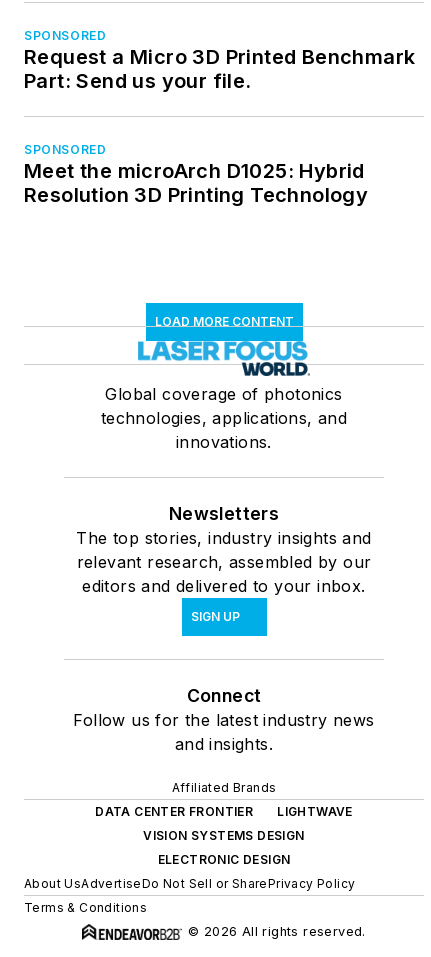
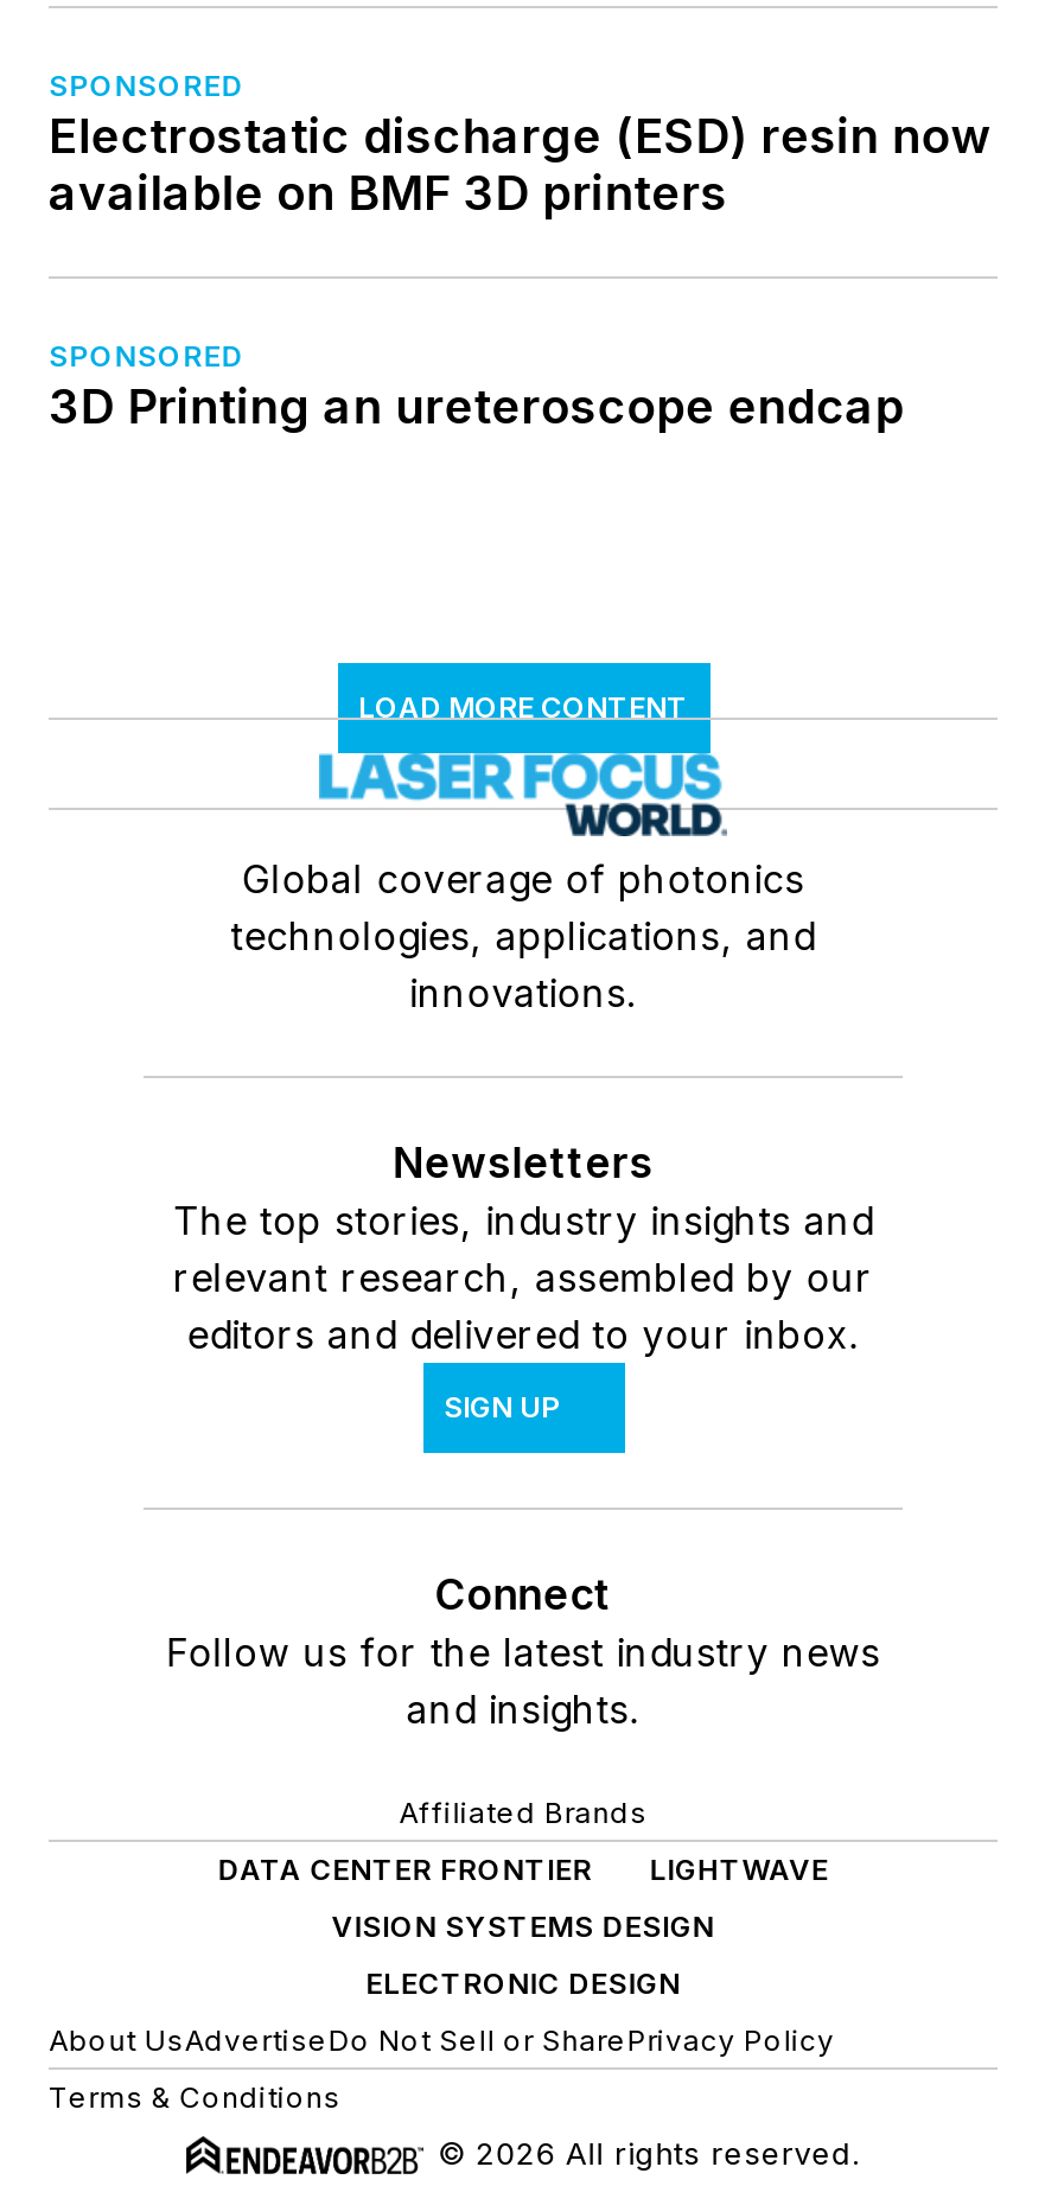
[24,45,415,93] Request a Micro 3D Printed Benchmark | Part: Send us your file. -> [49,108,992,222] Electrostatic discharge (ESD) resin now | available on BMF 3D printers
[24,159,368,207] Meet the microArch D1025: Hybrid | Resolution 3D Printing Technology -> [49,379,904,436] 3D Printing an ureteroscope endcap

